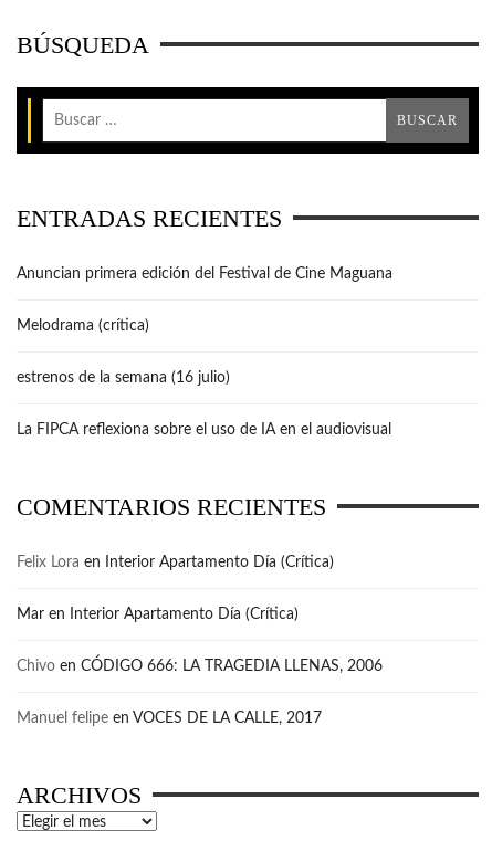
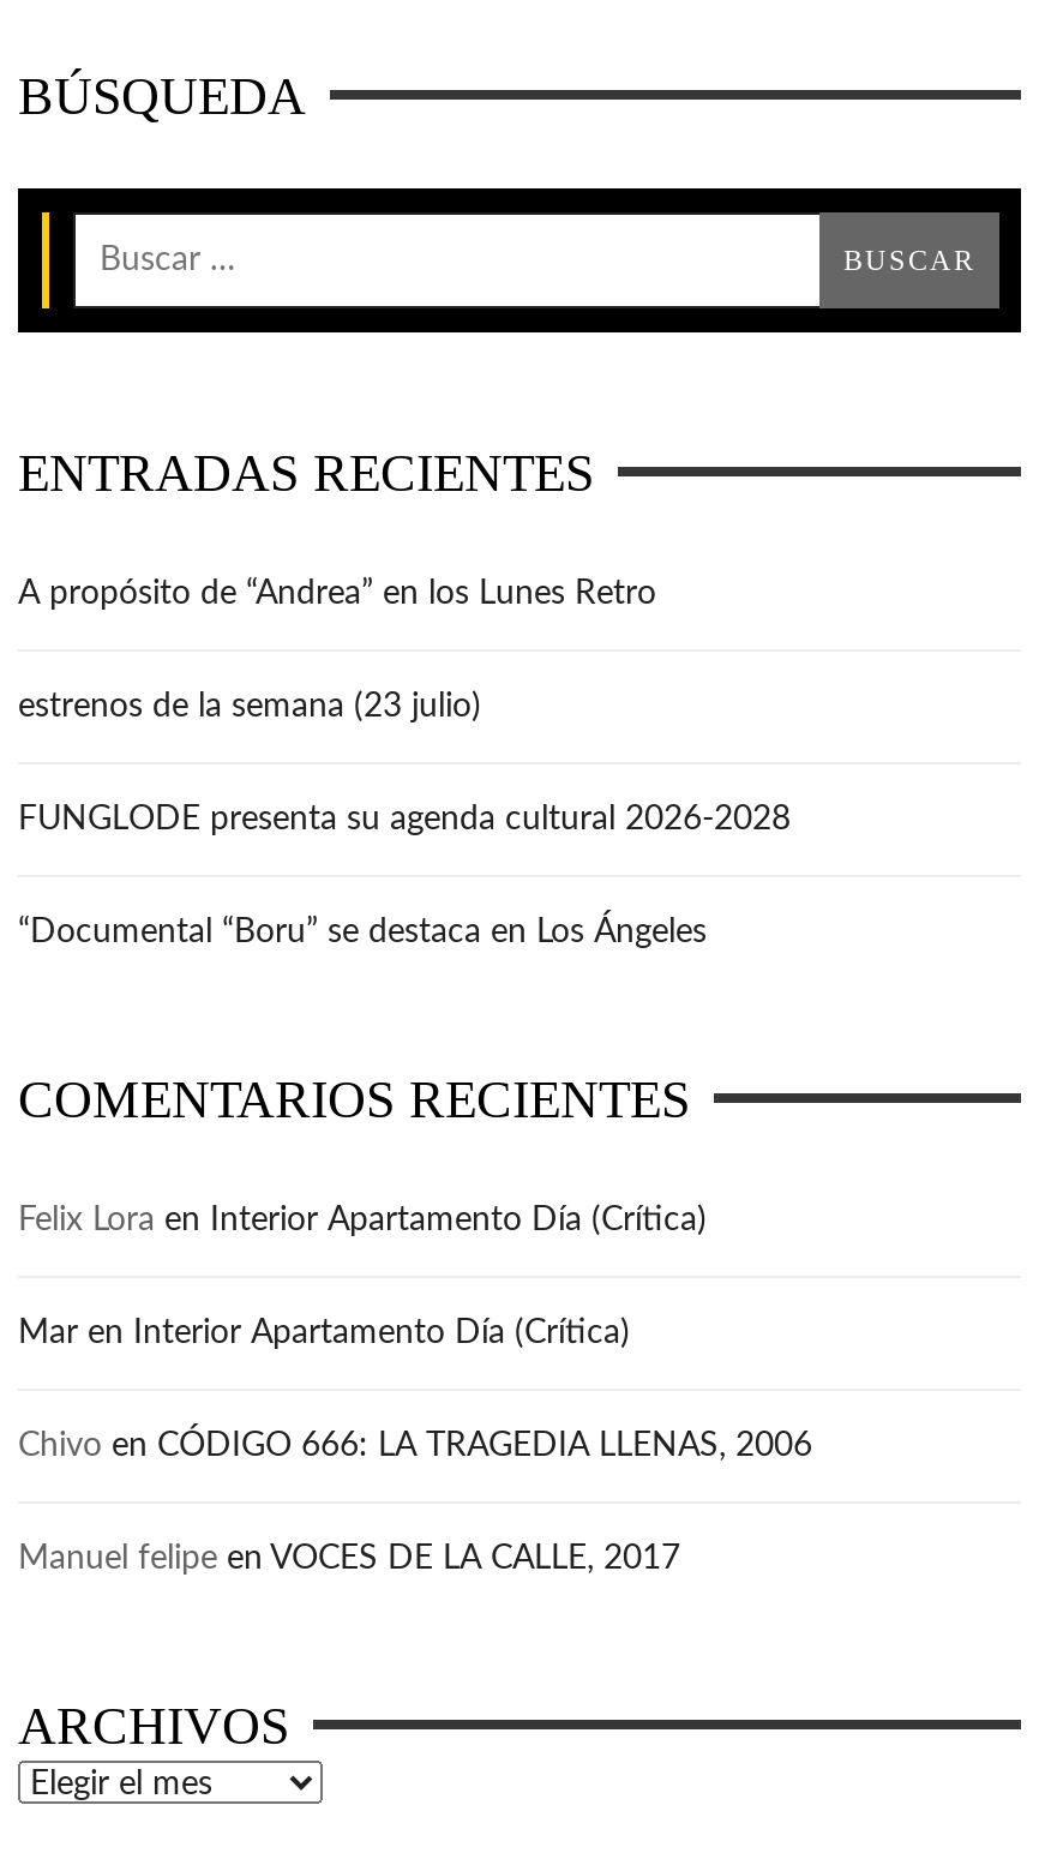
[17,266,392,282] Anuncian primera edición del Festival de Cine Maguana -> [18,577,656,611] A propósito de “Andrea” en los Lunes Retro
[17,318,149,334] Melodrama (crítica) -> [18,690,481,723] estrenos de la semana (23 julio)
[17,370,230,386] estrenos de la semana (16 julio) -> [18,803,791,836] FUNGLODE presenta su agenda cultural 2026-2028
[17,422,391,438] La FIPCA reflexiona sobre el uso de IA en el audiovisual -> [18,915,726,949] “Documental “Boru” se destaca en Los Ángeles

